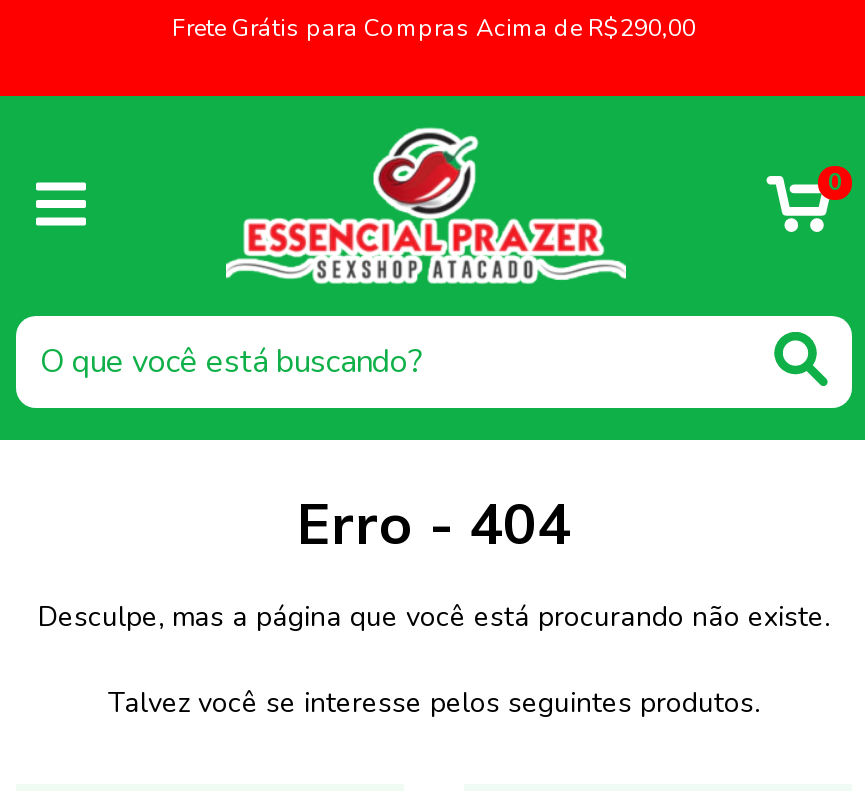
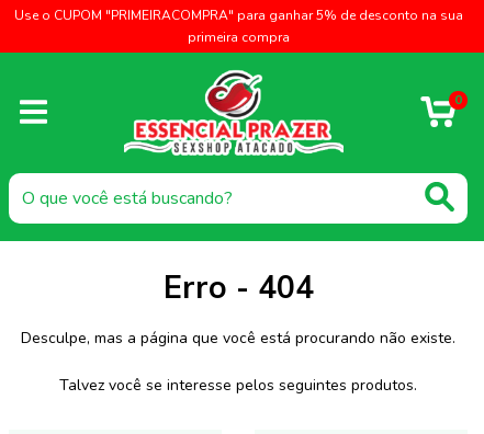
[172,12,696,44] Frete Grátis para Compras Acima de R$290,00 -> [14,7,463,46] Use o CUPOM "PRIMEIRACOMPRA" para ganhar 5% de desconto na sua | primeira compra

